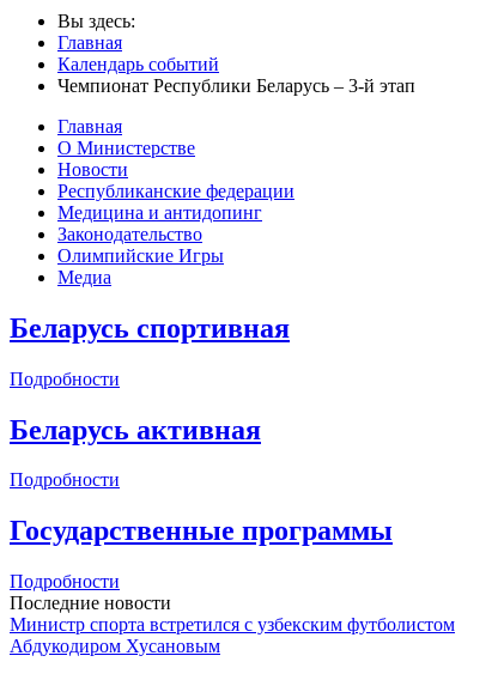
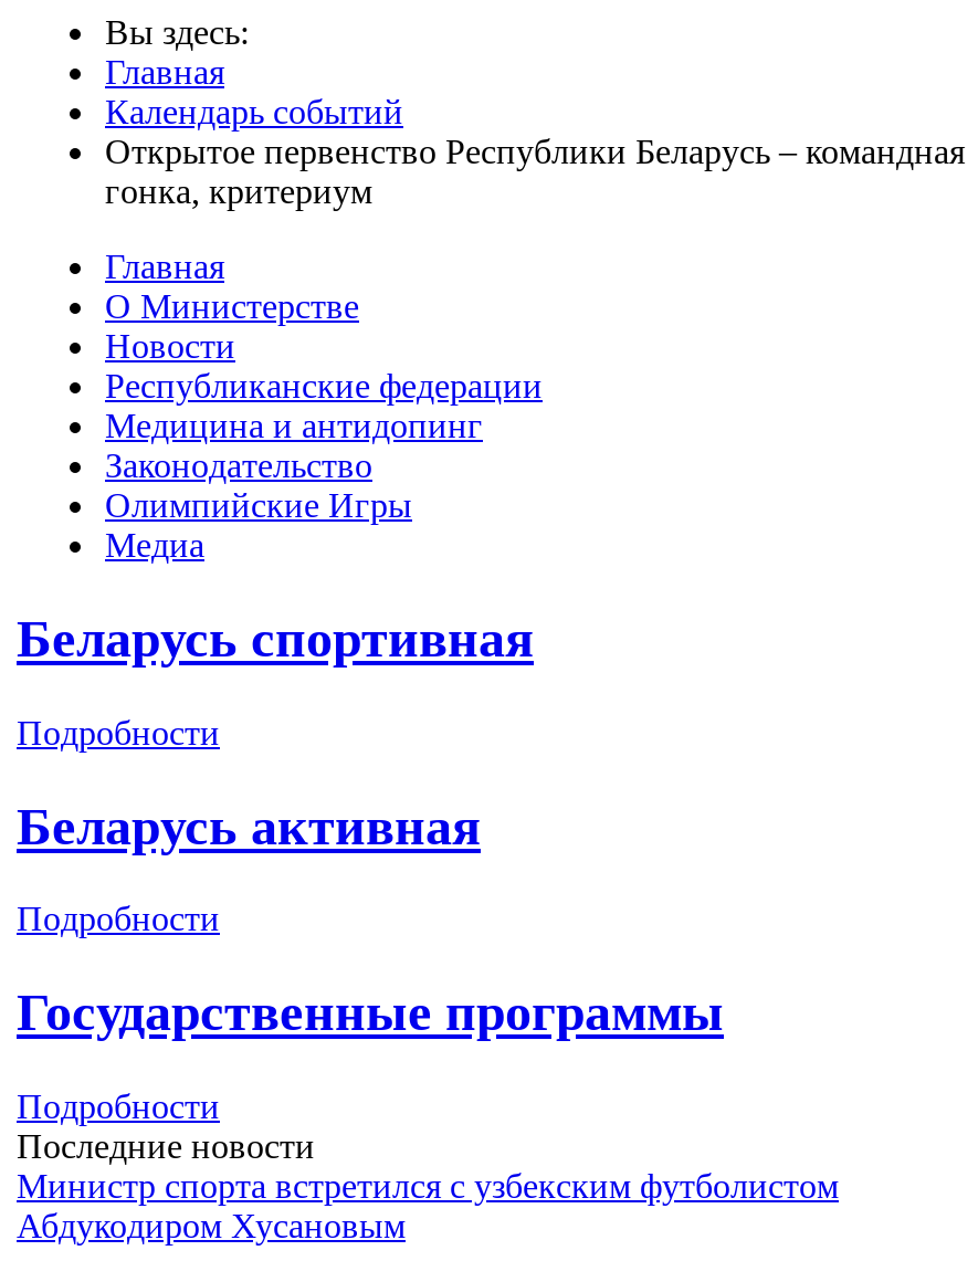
[57,75,415,96] Чемпионат Республики Беларусь – 3-й этап -> [105,132,965,210] Открытое первенство Республики Беларусь – командная | гонка, критериум

